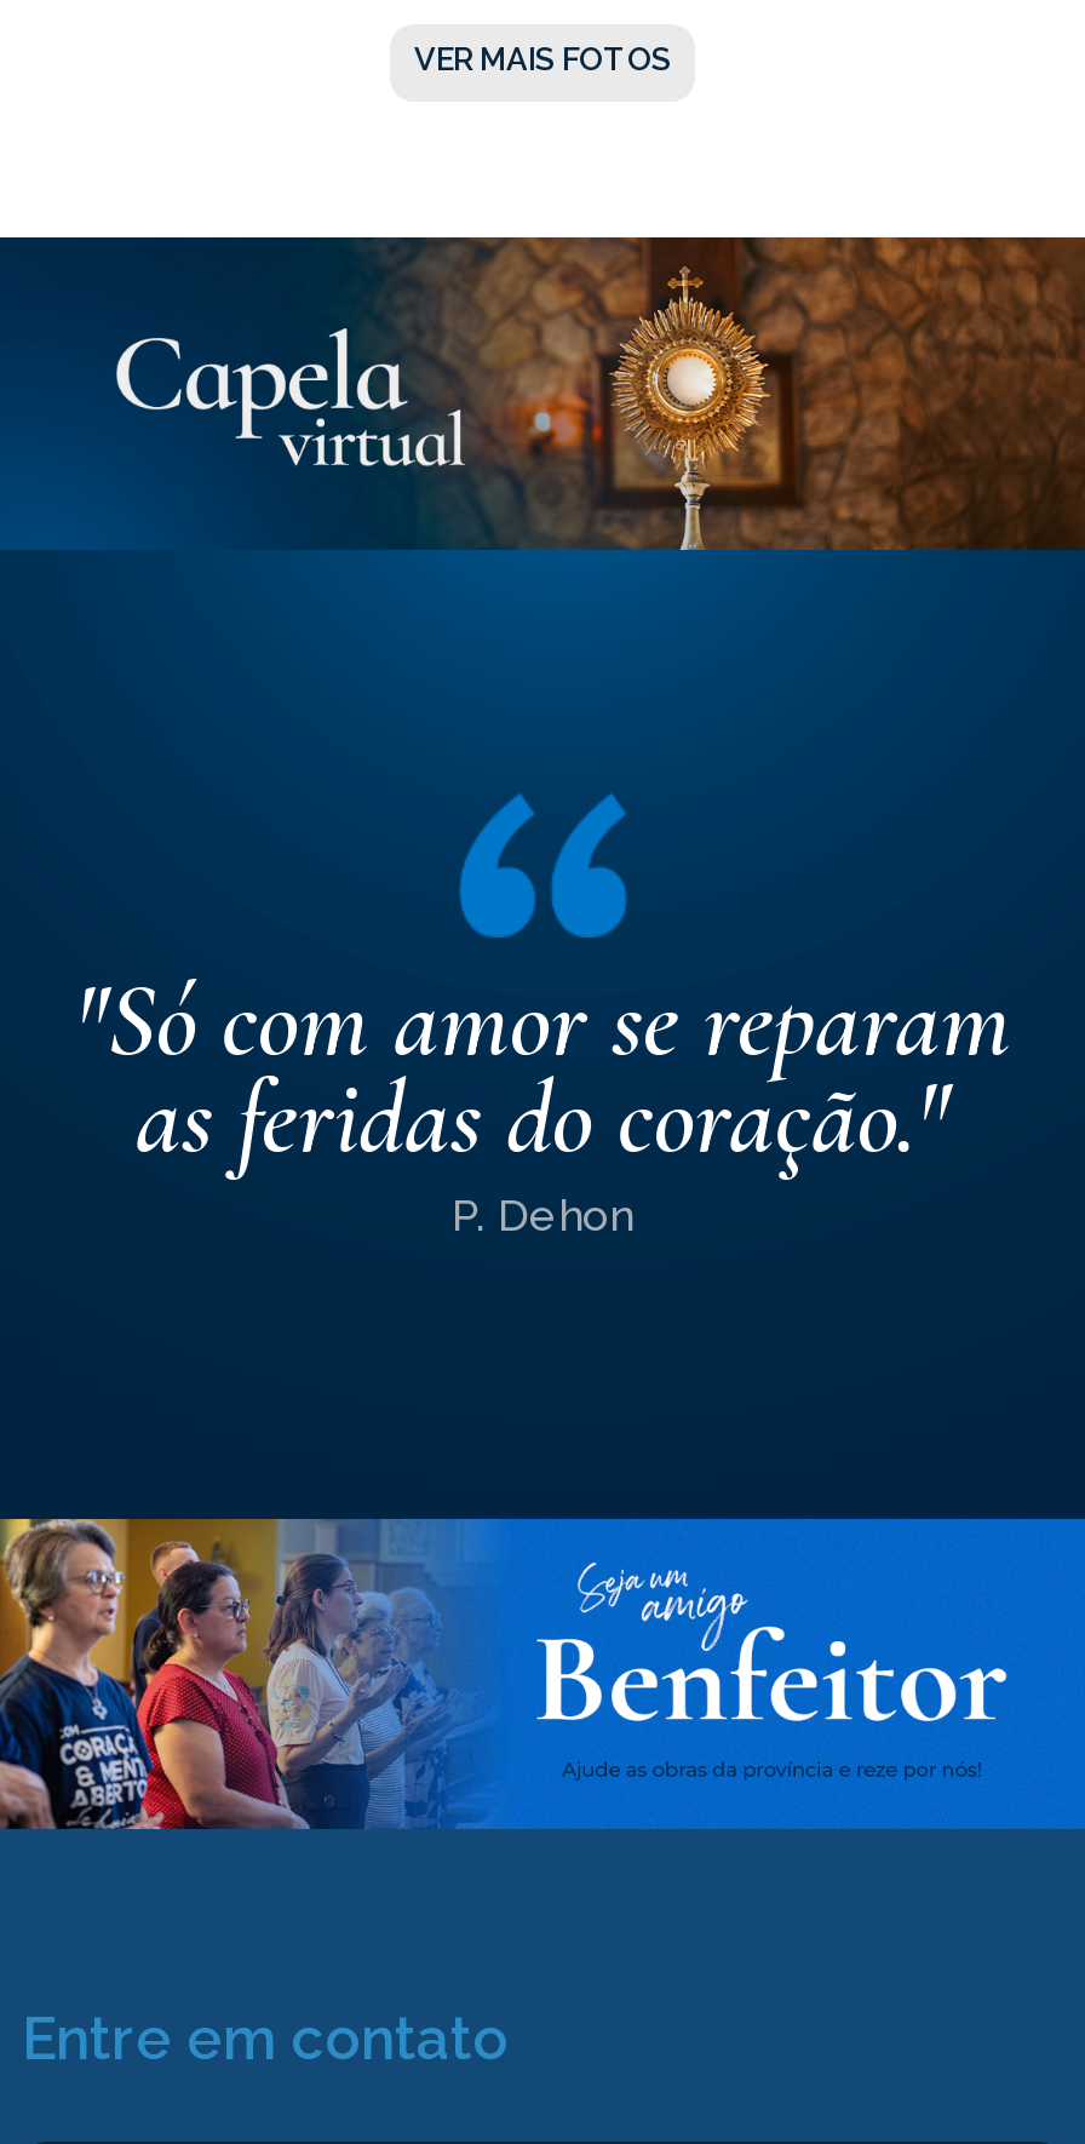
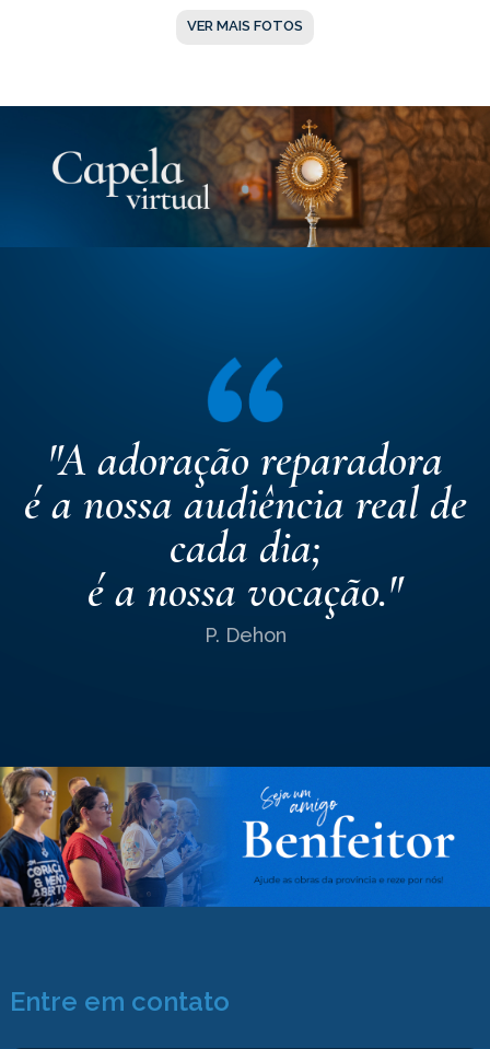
[74,958,1011,1179] "Só com amor se reparam | as feridas do coração." -> [24,432,466,619] "A adoração reparadora | é a nossa audiência real de | cada dia; | é a nossa vocação."

